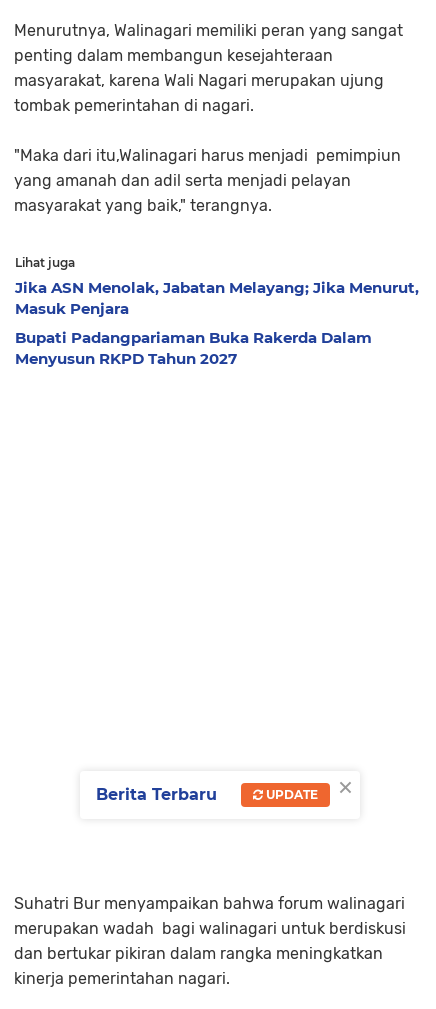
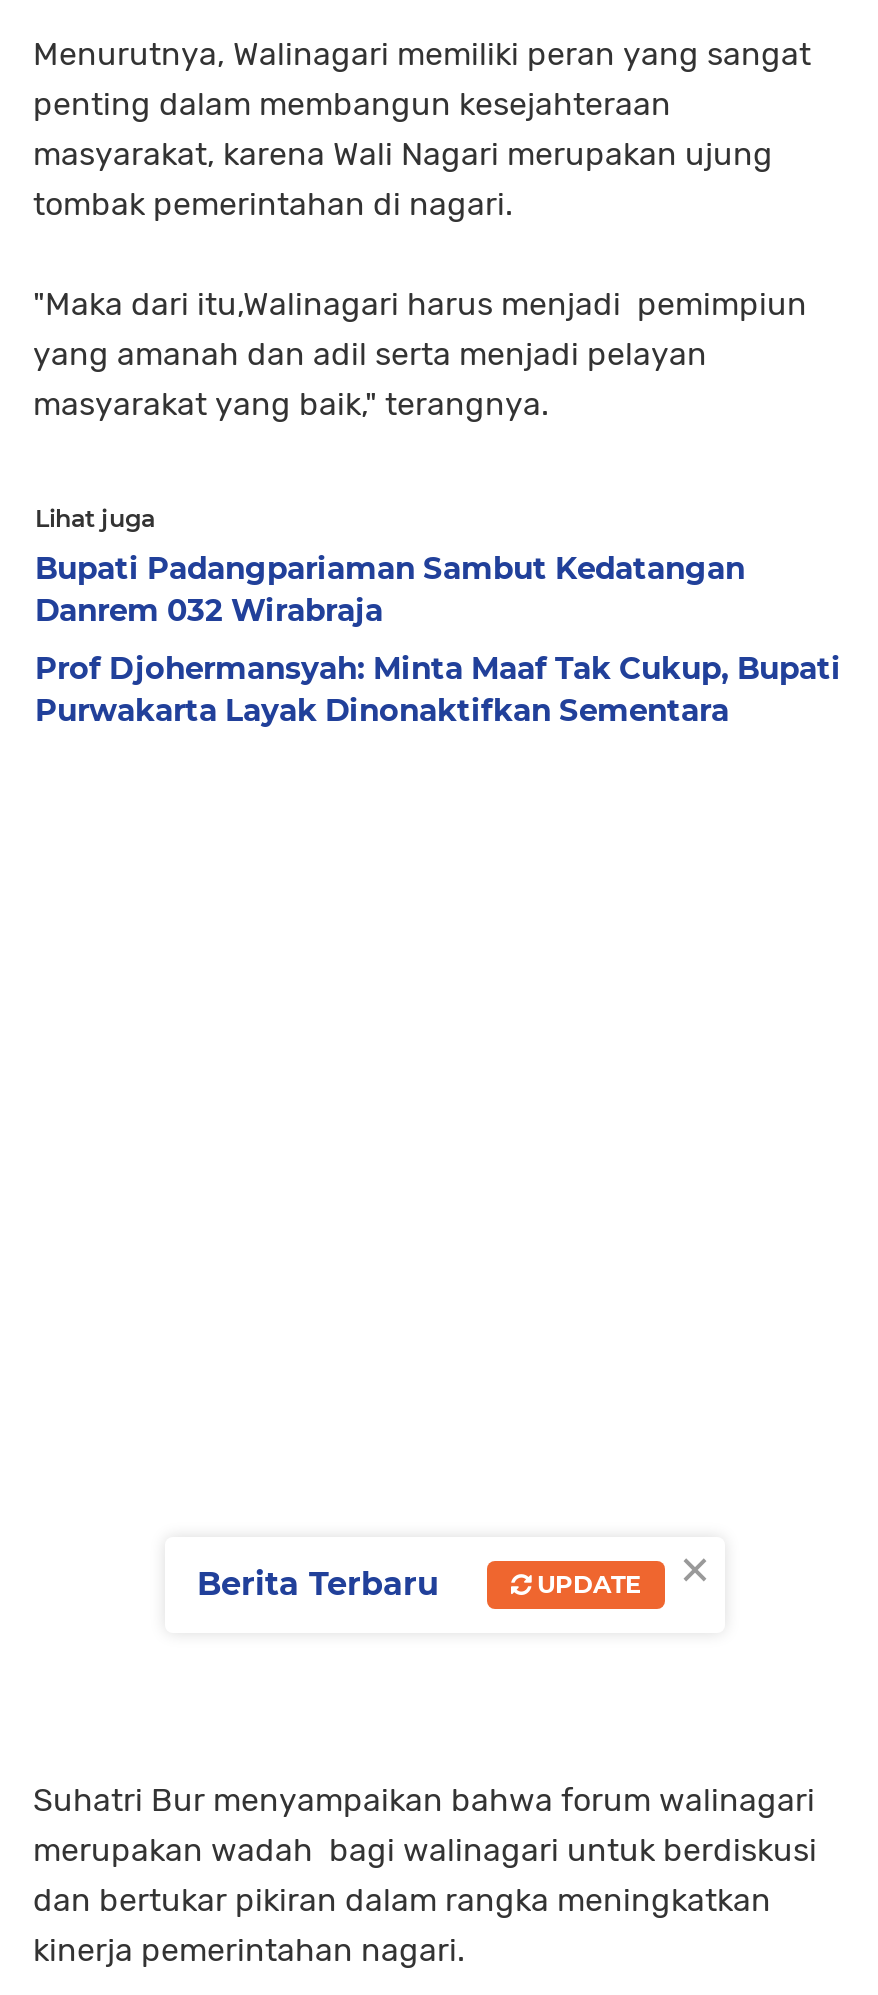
[15,278,419,318] Jika ASN Menolak, Jabatan Melayang; Jika Menurut, | Masuk Penjara -> [35,549,745,629] Bupati Padangpariaman Sambut Kedatangan | Danrem 032 Wirabraja
[15,328,372,368] Bupati Padangpariaman Buka Rakerda Dalam | Menyusun RKPD Tahun 2027 -> [35,649,841,729] Prof Djohermansyah: Minta Maaf Tak Cukup, Bupati | Purwakarta Layak Dinonaktifkan Sementara

